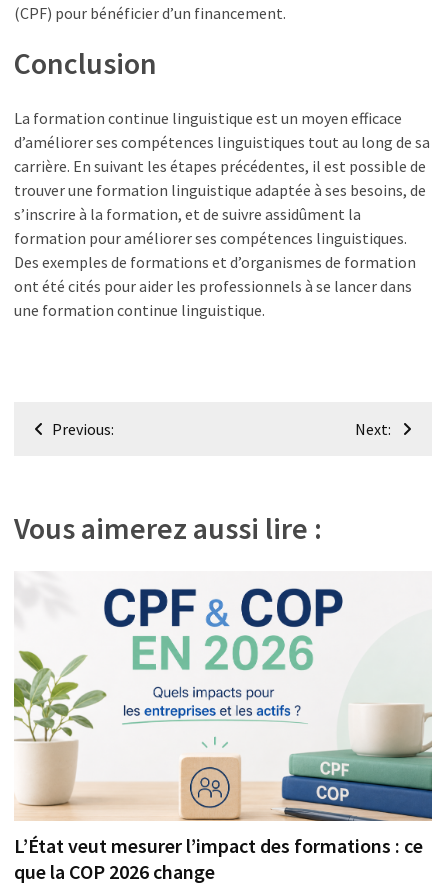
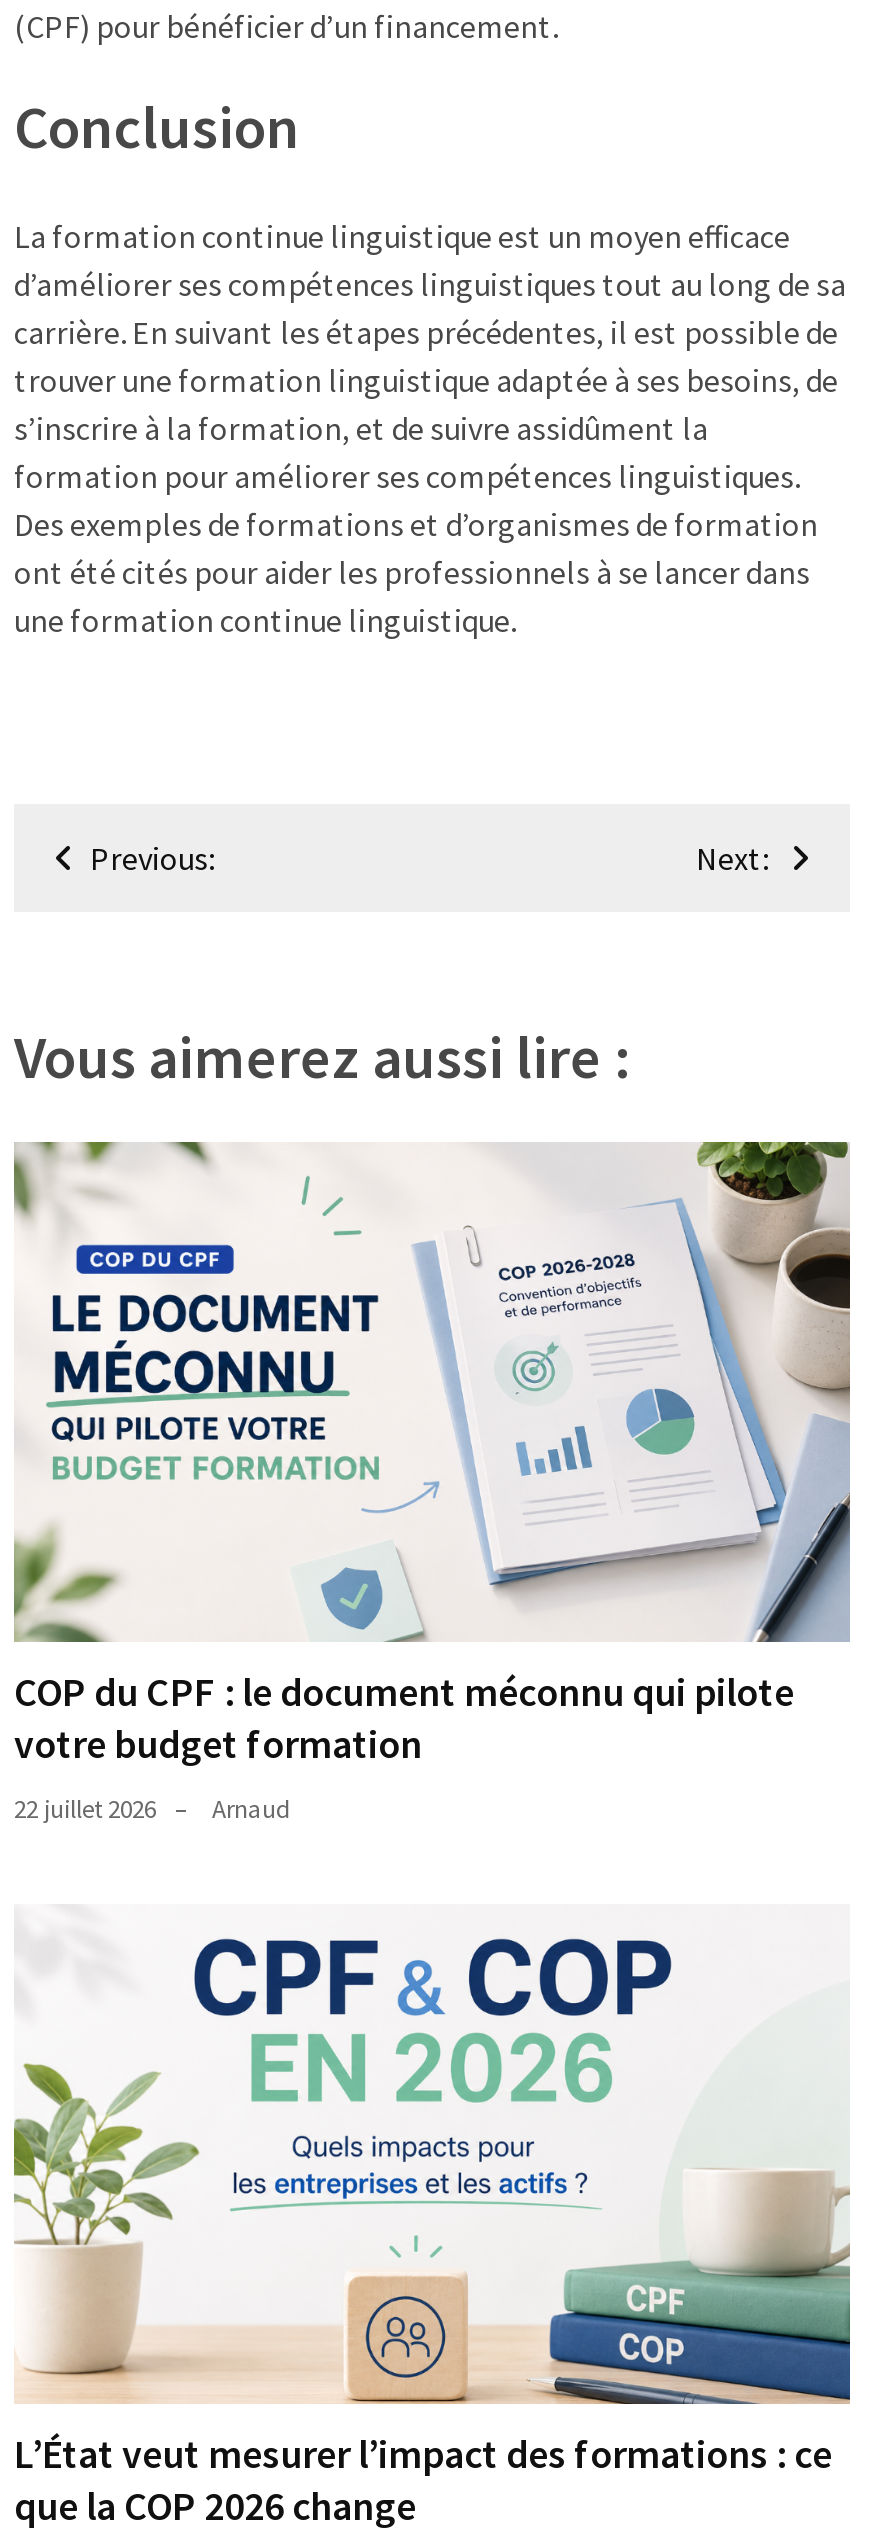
none -> [12,1140,852,1826] [image] | COP du CPF : le document méconnu qui pilote | votre budget formation | 22 juillet 2026 | Arnaud

